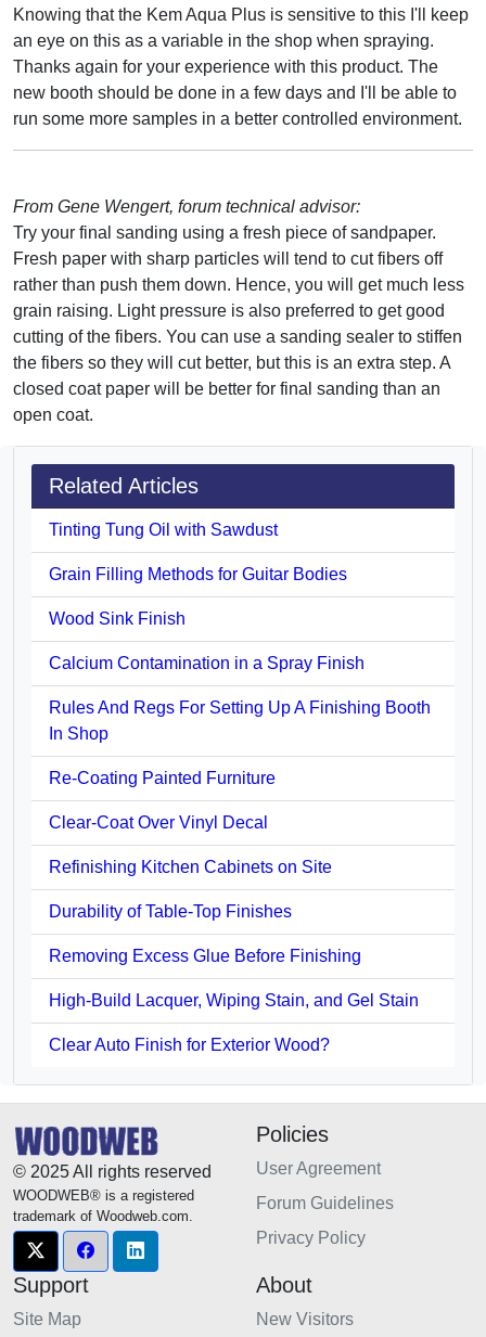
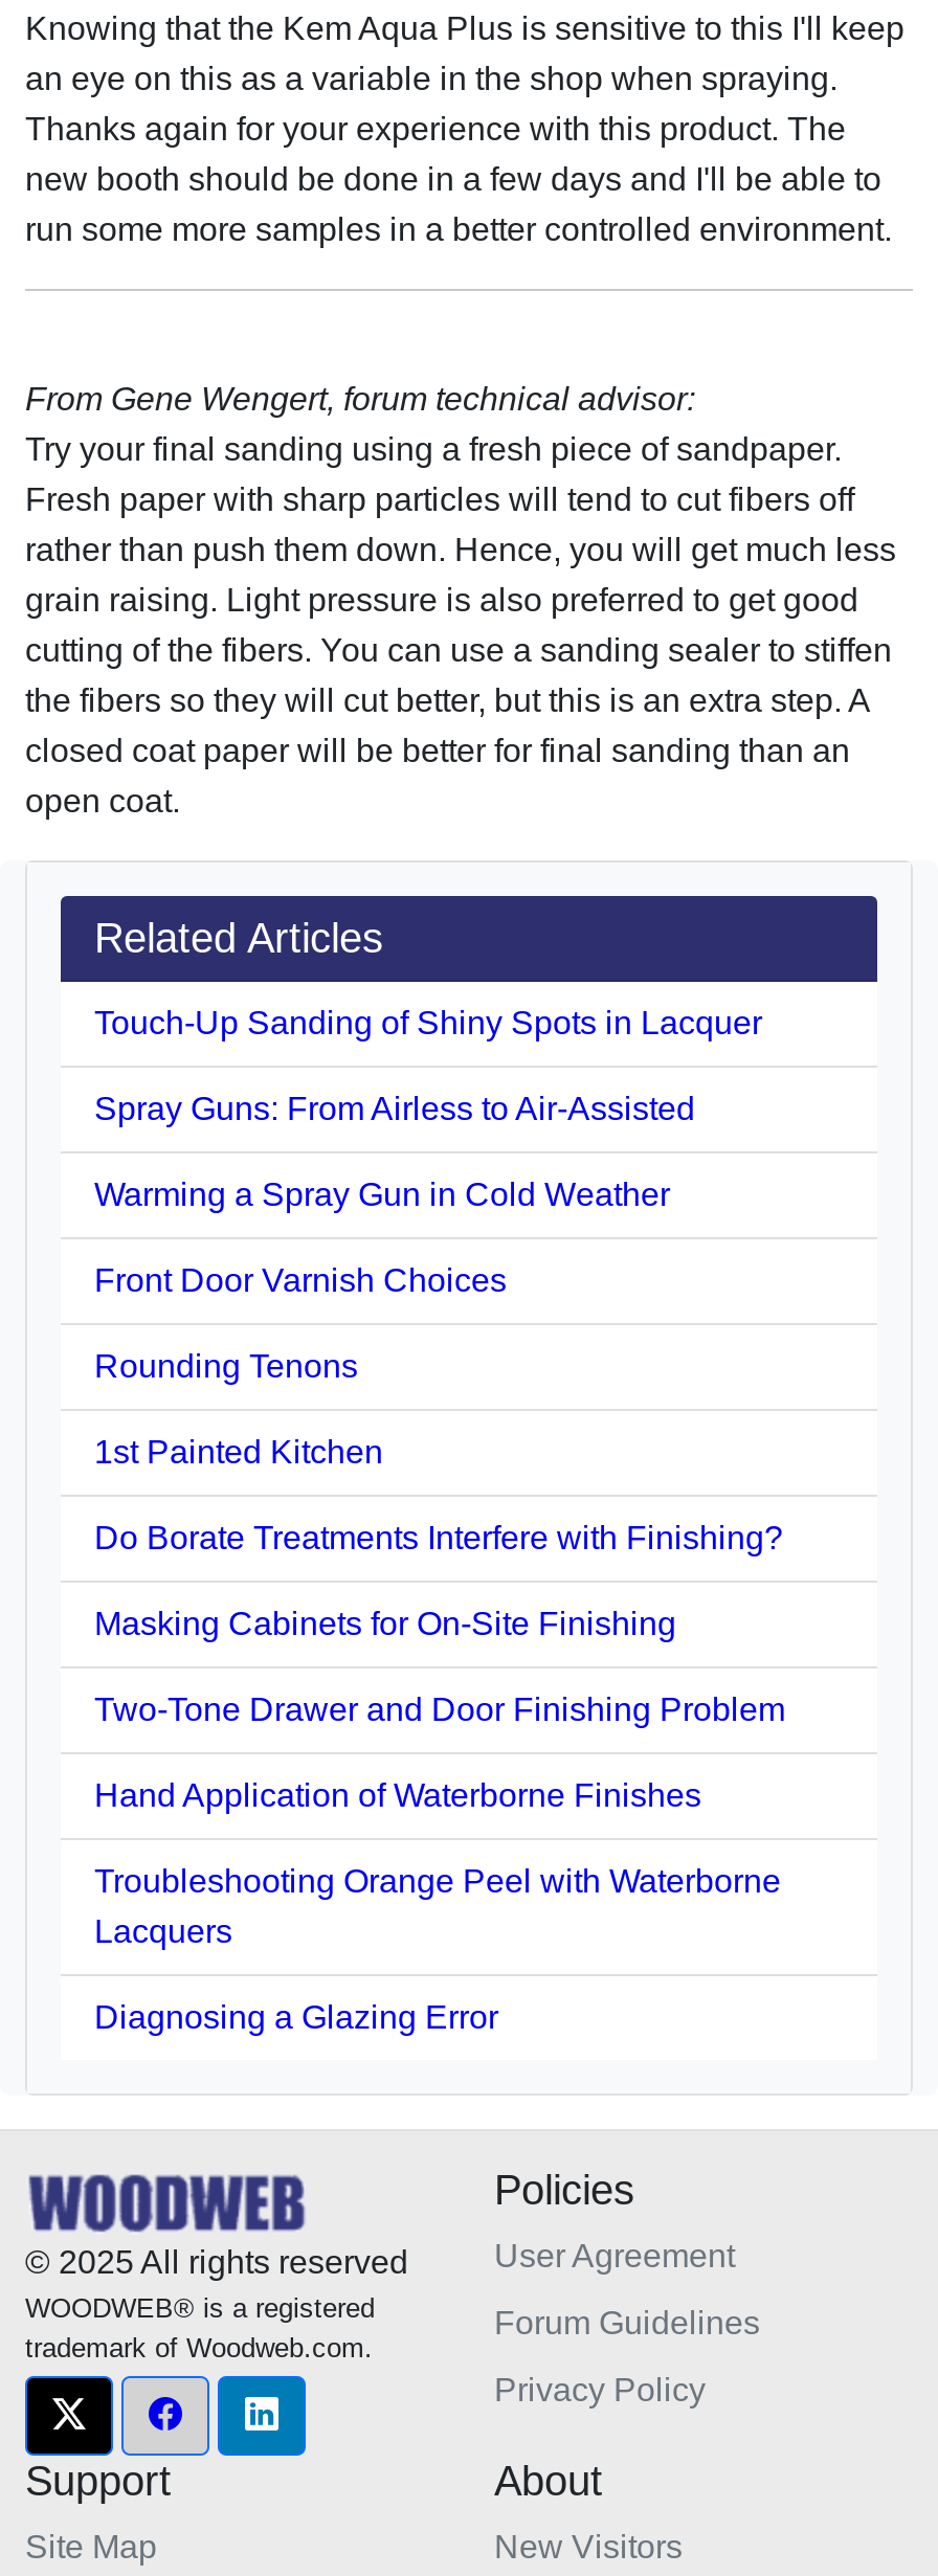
[49,520,278,539] Tinting Tung Oil with Sawdust -> [94,1004,762,1040] Touch-Up Sanding of Shiny Spots in Lacquer
[49,565,347,583] Grain Filling Methods for Guitar Bodies -> [94,1090,695,1126] Spray Guns: From Airless to Air-Assisted
[49,609,186,628] Wood Sink Finish -> [94,1176,670,1212] Warming a Spray Gun in Cold Weather
[49,654,364,672] Calcium Contamination in a Spray Finish -> [94,1262,507,1298] Front Door Varnish Choices
[49,698,431,743] Rules And Regs For Setting Up A Finishing Booth | In Shop -> [94,1348,358,1383] Rounding Tenons
[49,769,276,787] Re-Coating Painted Furniture -> [94,1434,383,1469] 1st Painted Kitchen
[49,813,268,831] Clear-Coat Over Vinyl Decal -> [94,1519,783,1555] Do Borate Treatments Interfere with Finishing?
[49,858,332,876] Refinishing Kitchen Cabinets on Site -> [94,1605,676,1641] Masking Cabinets for On-Site Finishing
[49,902,292,920] Durability of Table-Top Finishes -> [94,1691,785,1727] Two-Tone Drawer and Door Finishing Problem
[49,946,361,965] Removing Excess Glue Before Finishing -> [94,1777,701,1813] Hand Application of Waterborne Finishes
[49,991,419,1009] High-Build Lacquer, Wiping Stain, and Gel Stain -> [94,1863,781,1949] Troubleshooting Orange Peel with Waterborne | Lacquers
[49,1035,330,1054] Clear Auto Finish for Exterior Wood? -> [94,1999,498,2034] Diagnosing a Glazing Error

